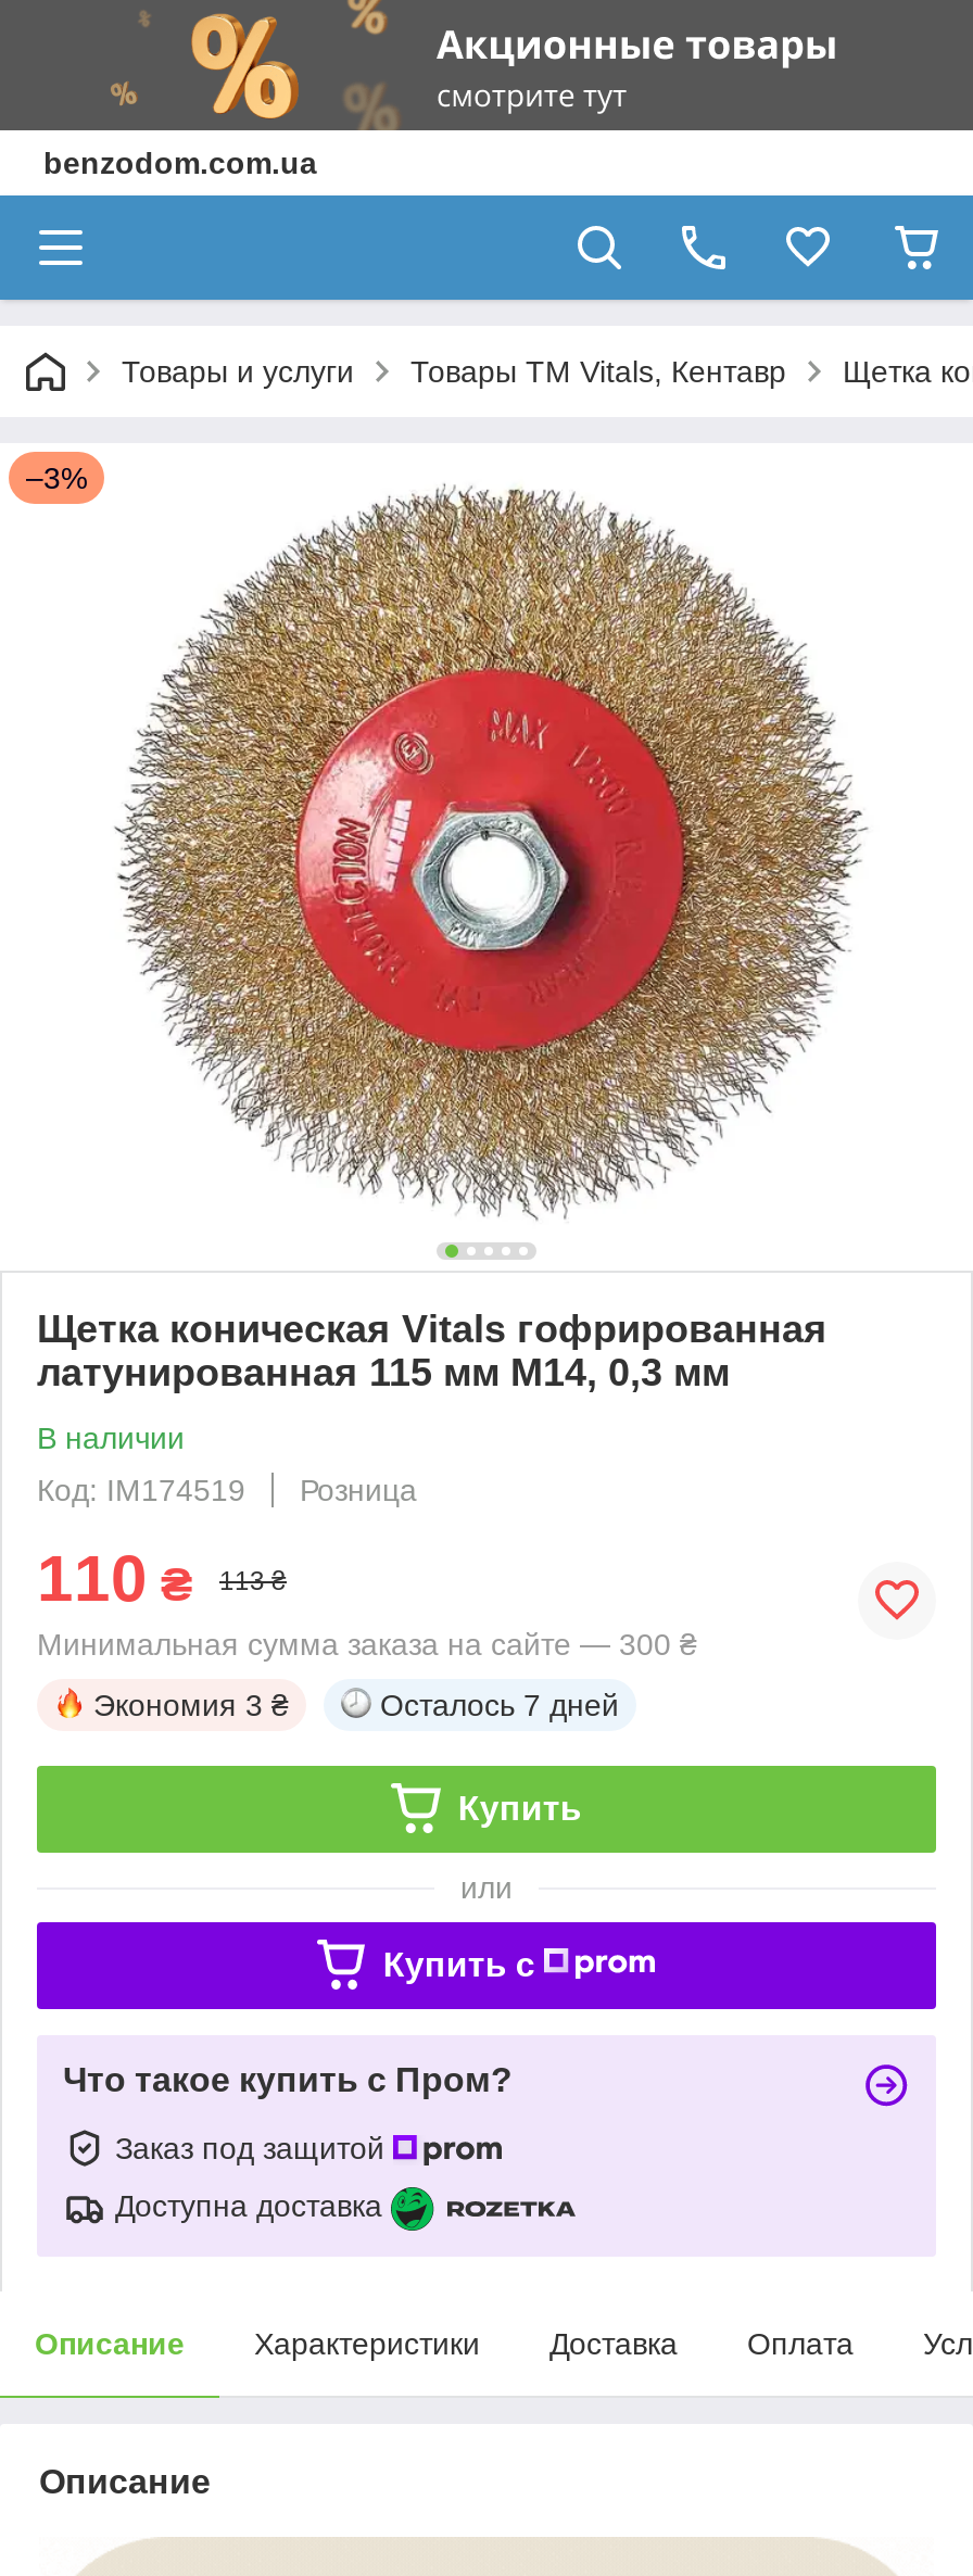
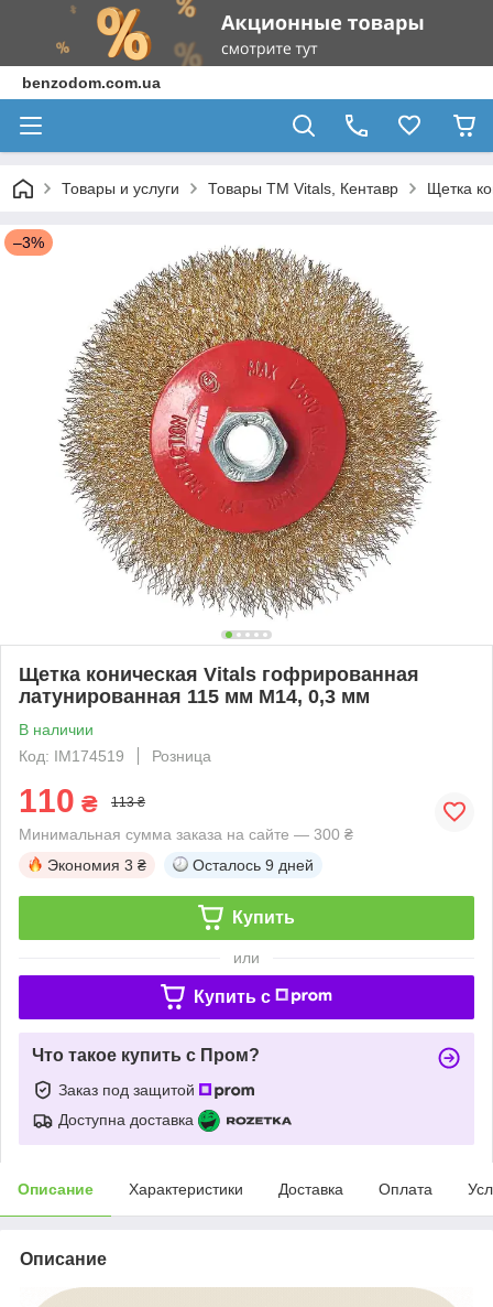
[380,1687,619,1722] Осталось 7 дней -> [193,856,314,874] Осталось 9 дней

